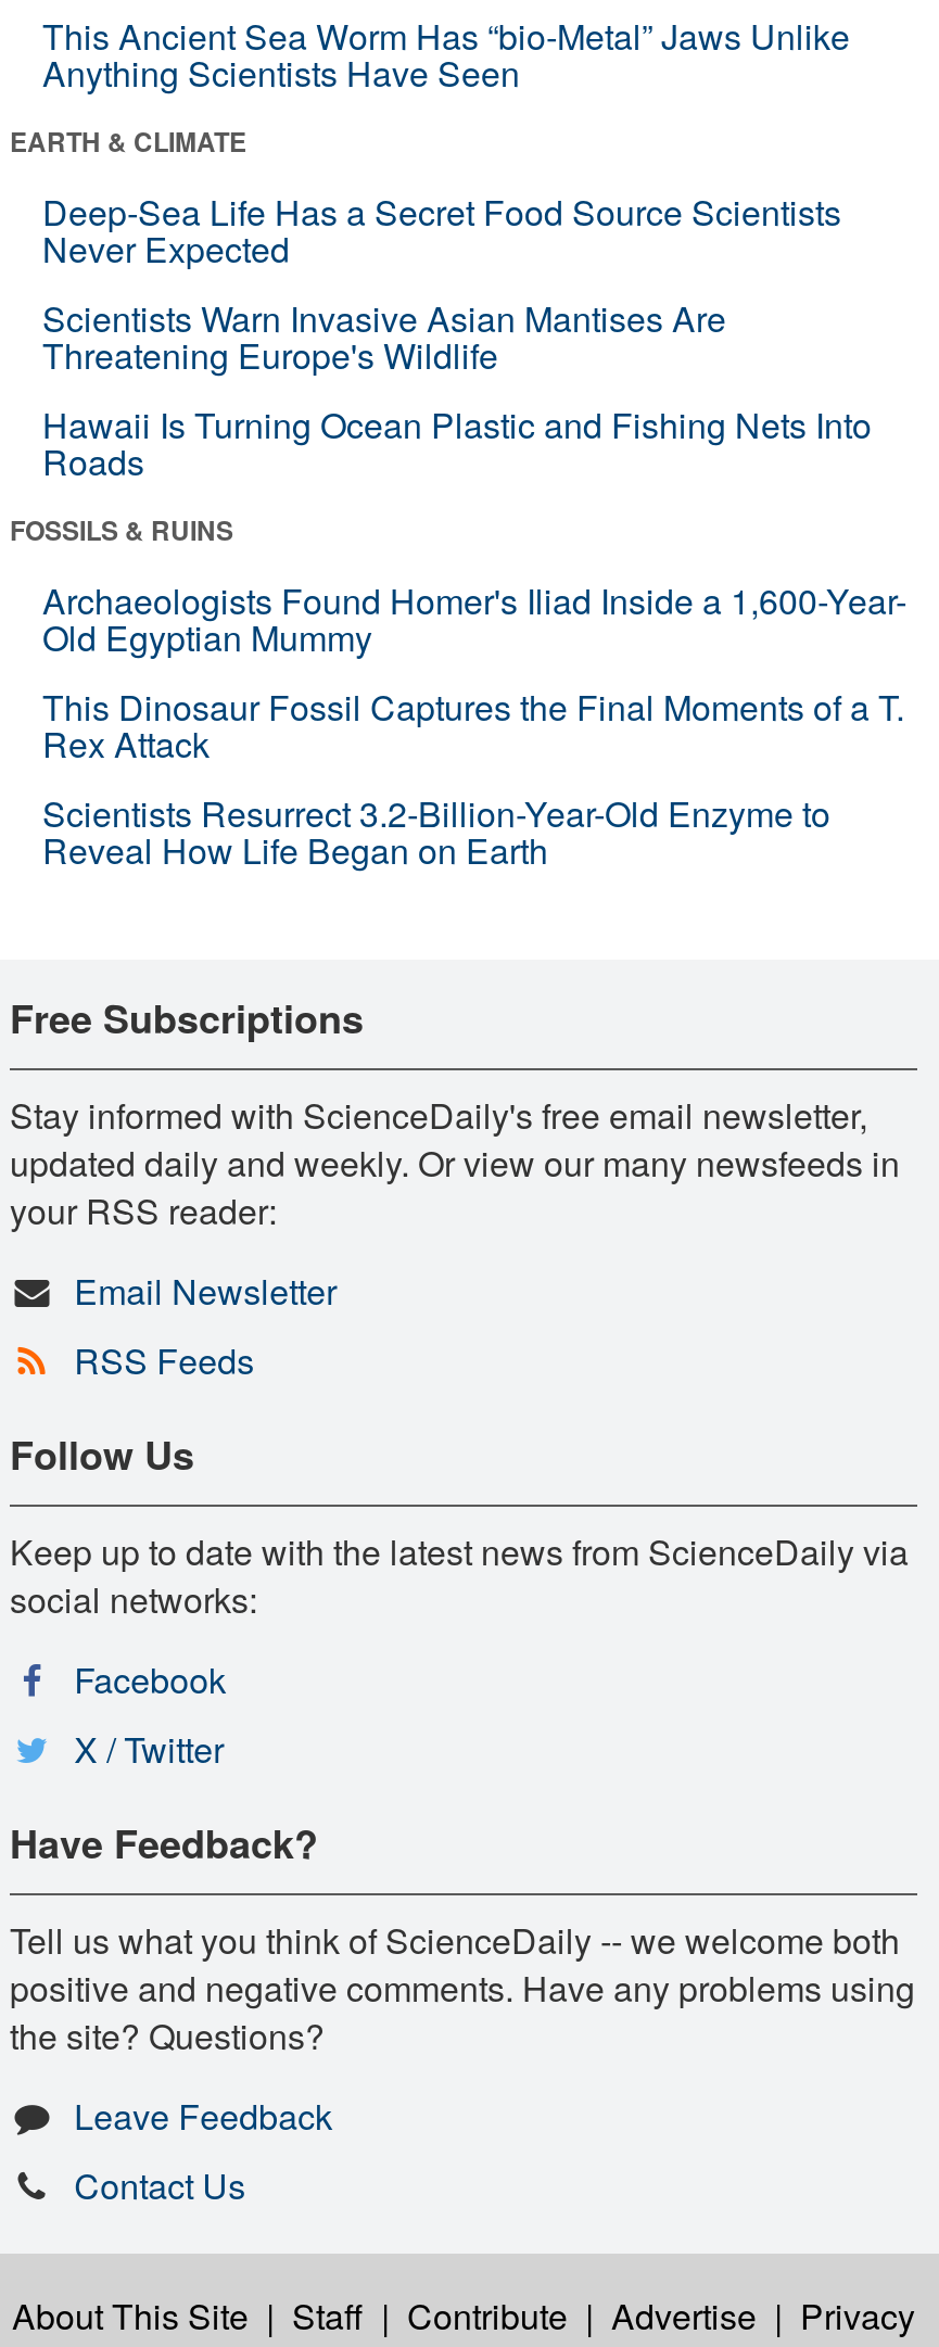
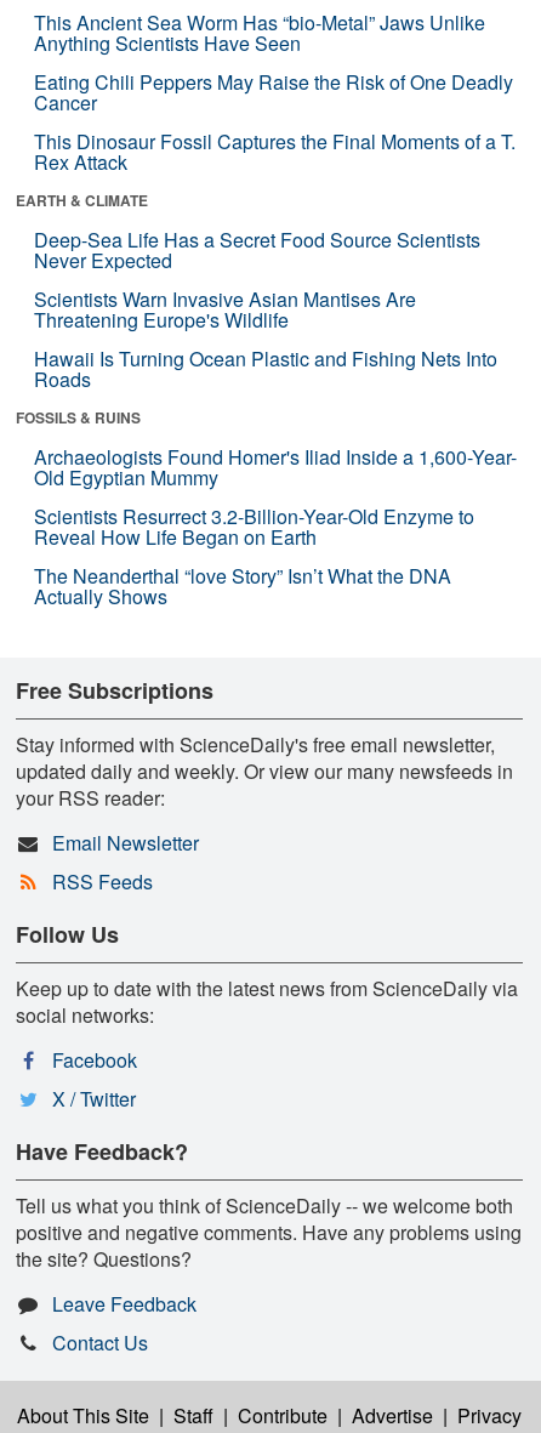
none -> [34,68,513,116] Eating Chili Peppers May Raise the Risk of One Deadly | Cancer
moved [42,681,904,768] -> [34,127,516,176]: This Dinosaur Fossil Captures the Final Moments of a T. | Rex Attack
none -> [34,562,451,610] The Neanderthal “love Story” Isn’t What the DNA | Actually Shows

